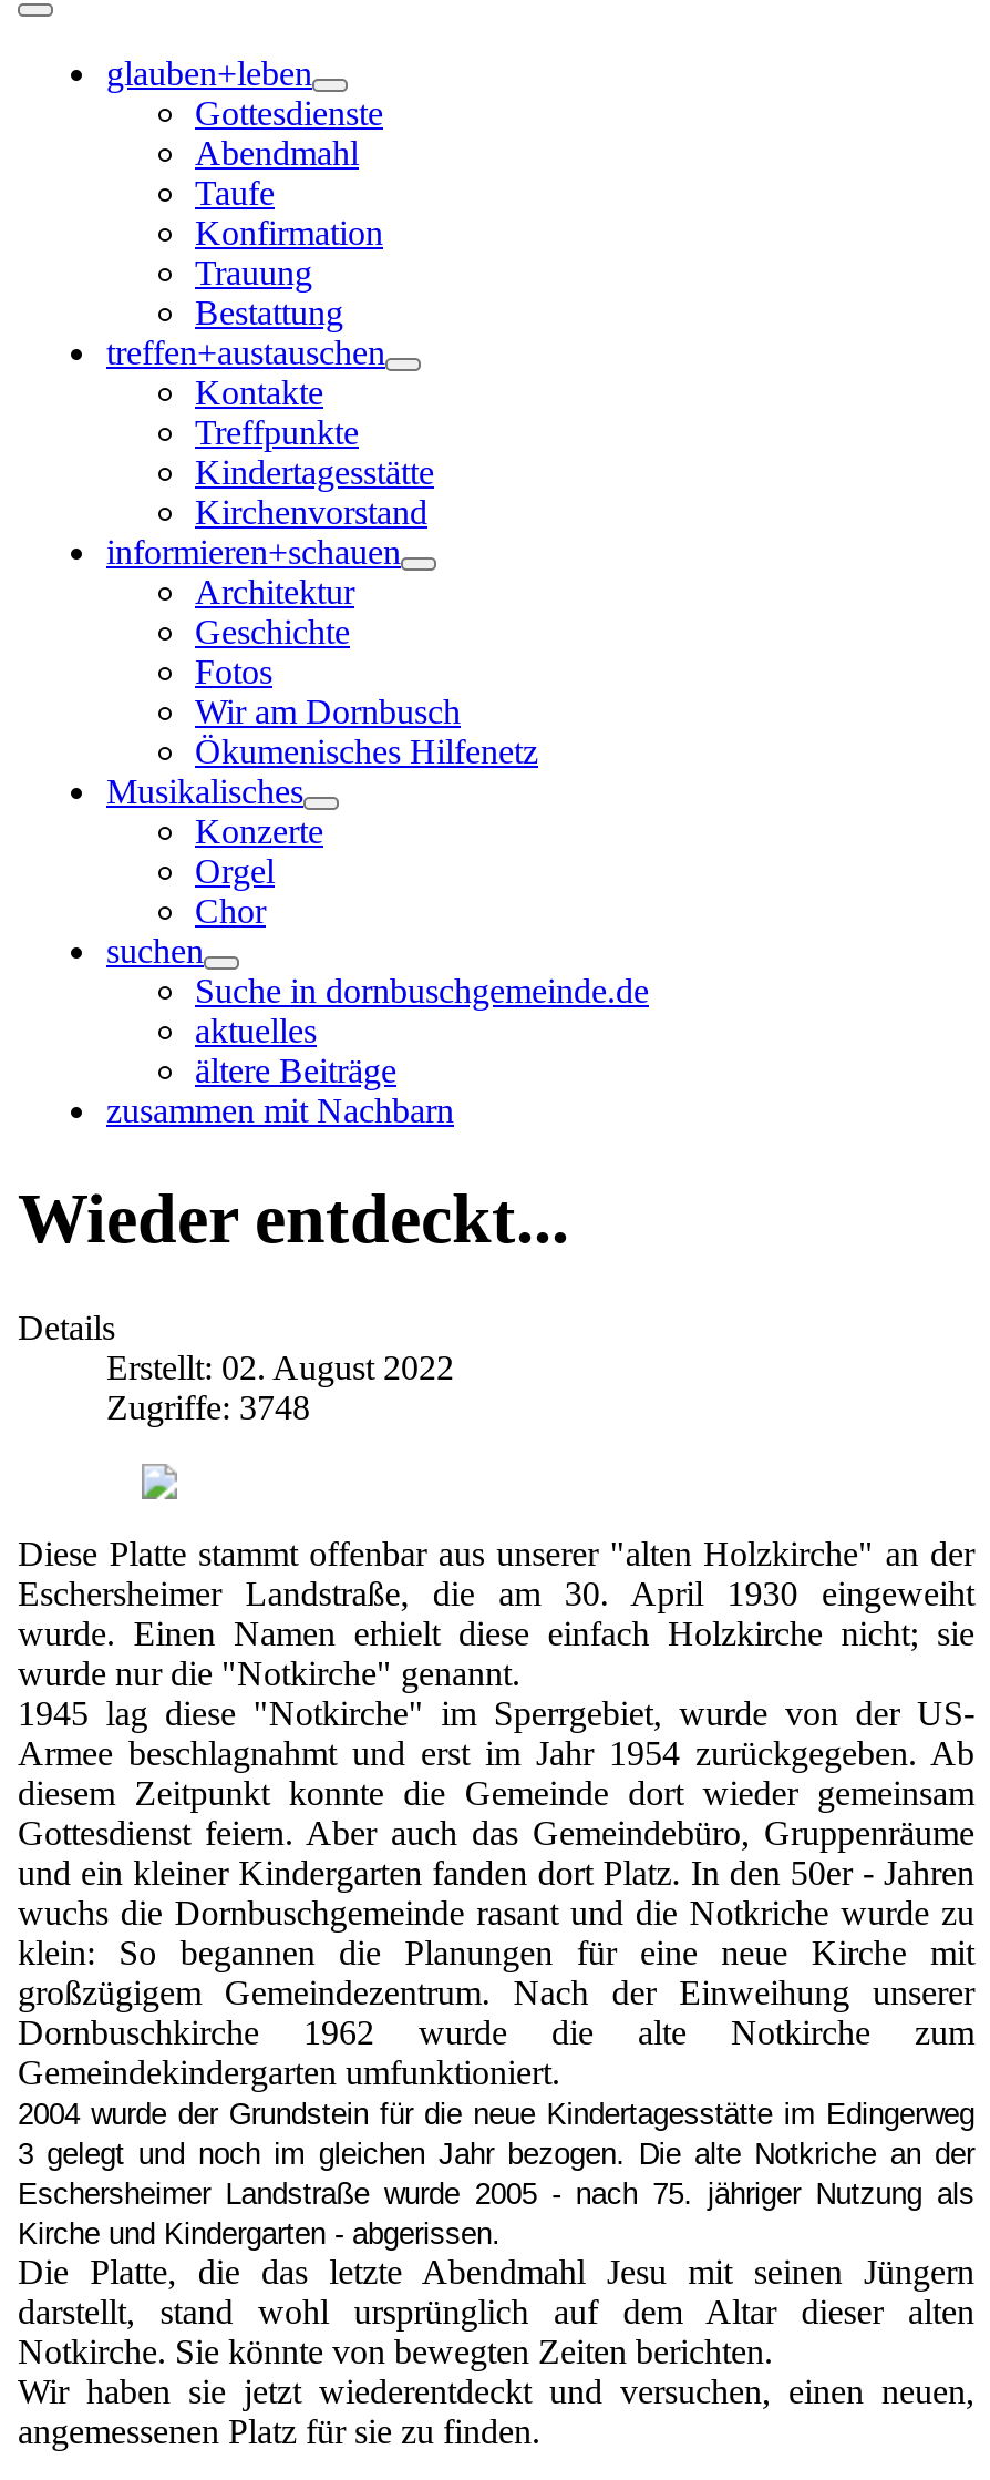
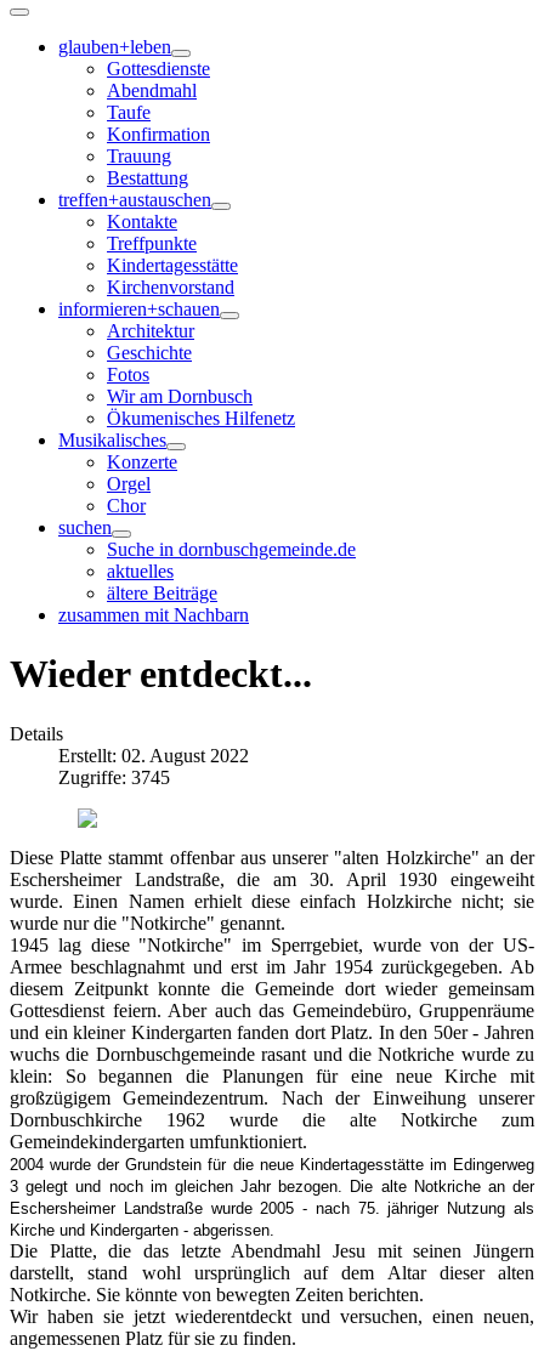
[106,1388,310,1426] Zugriffe: 3748 -> [58,767,170,788] Zugriffe: 3745

